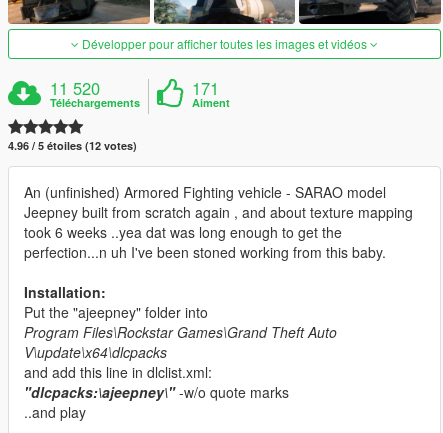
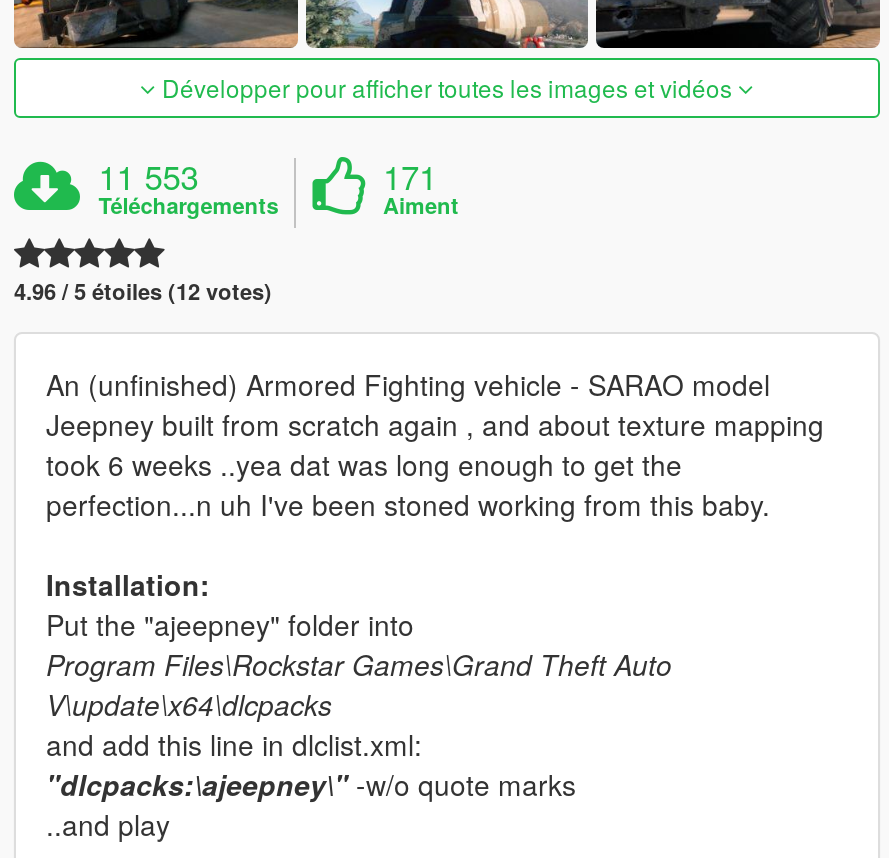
[50,76,100,100] 11 520 -> [98,152,198,200] 11 553

